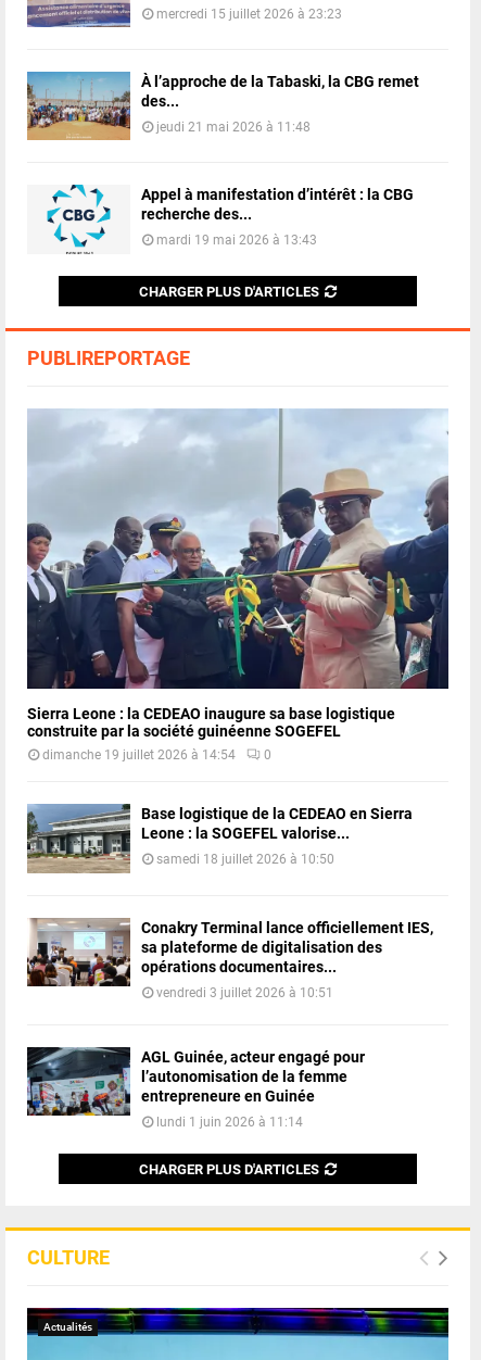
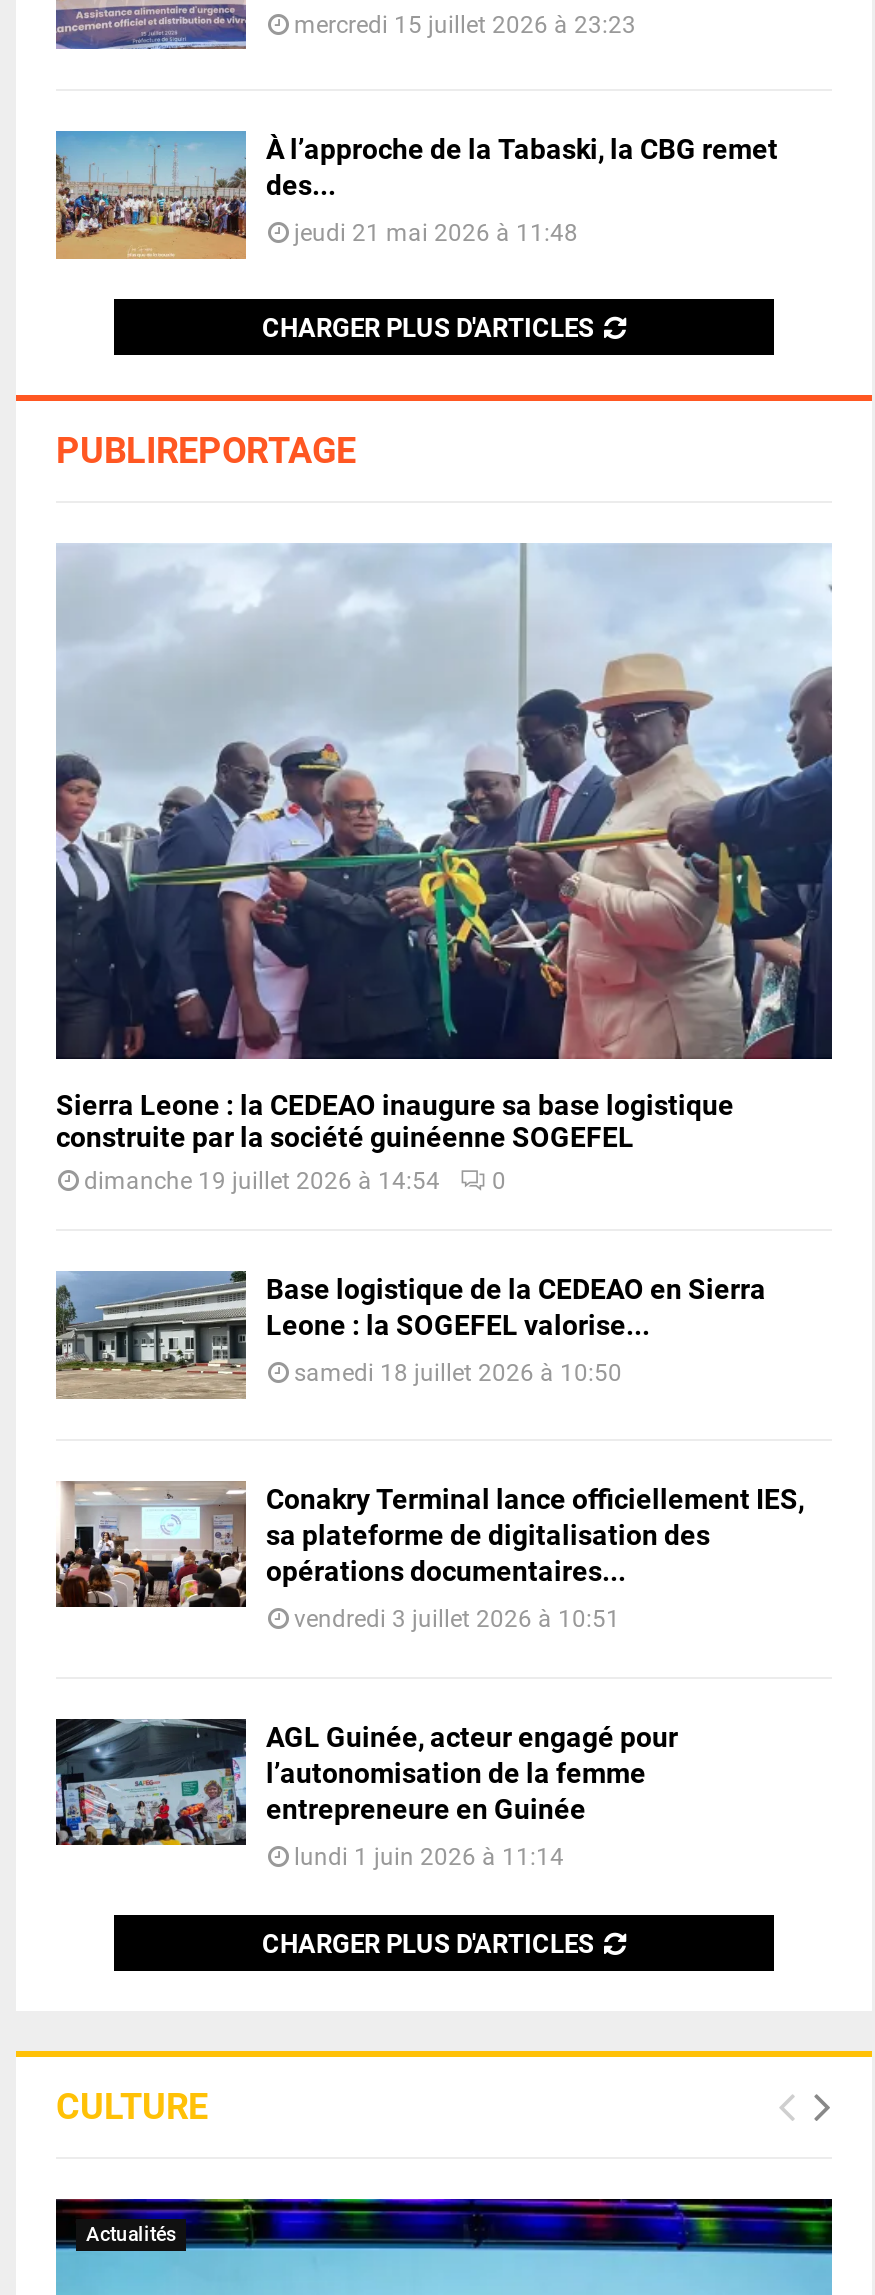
[28,185,414,254] [image] | Appel à manifestation d’intérêt : la CBG | recherche des... | mardi 19 mai 2026 à 13:43 -> none

